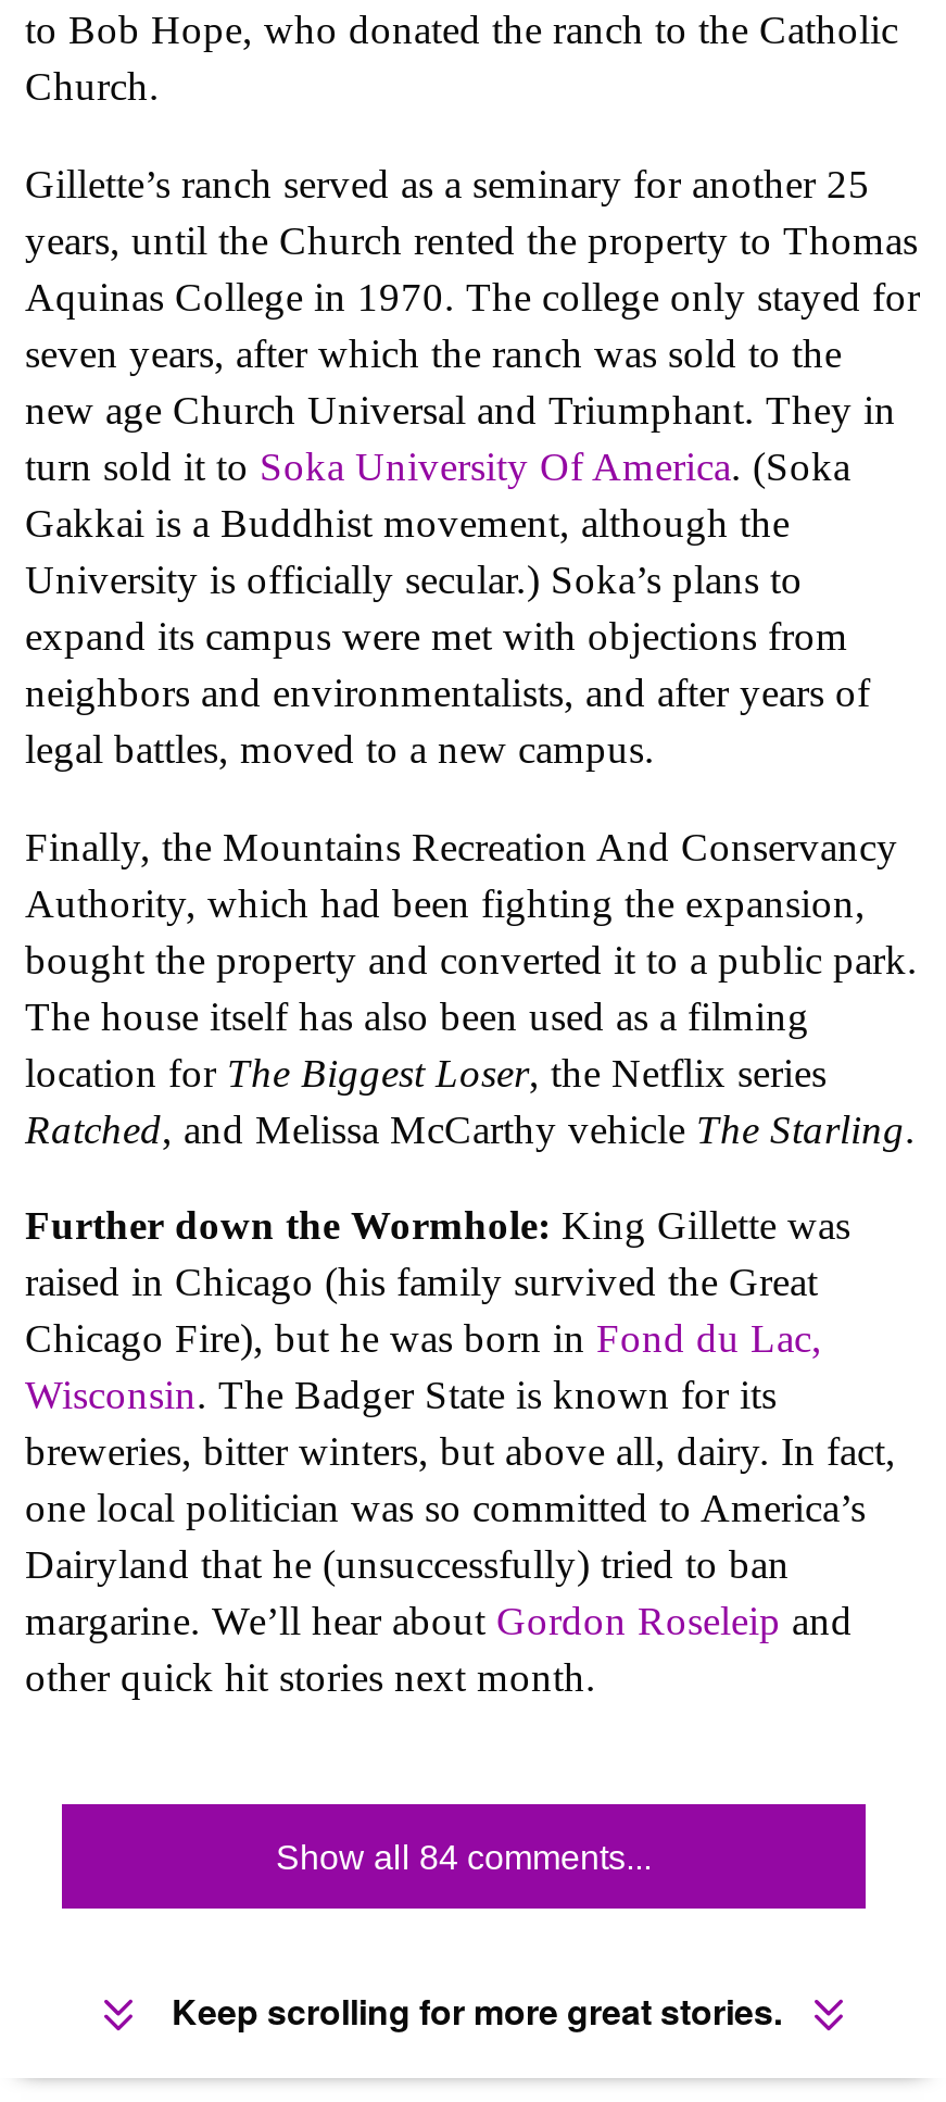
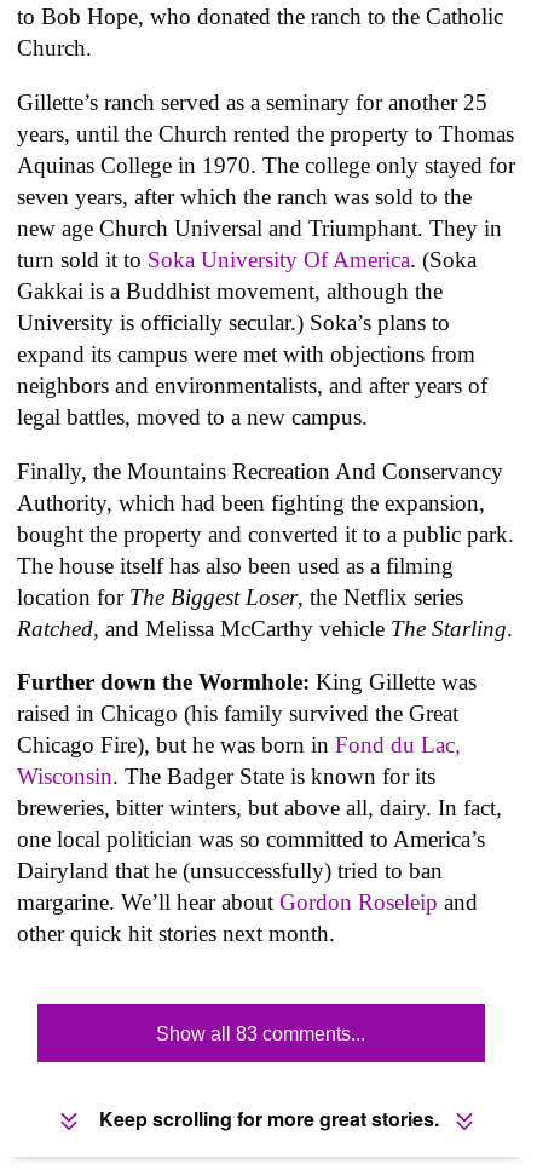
[276,1839,652,1876] Show all 84 comments... -> [157,1024,366,1044] Show all 83 comments...

